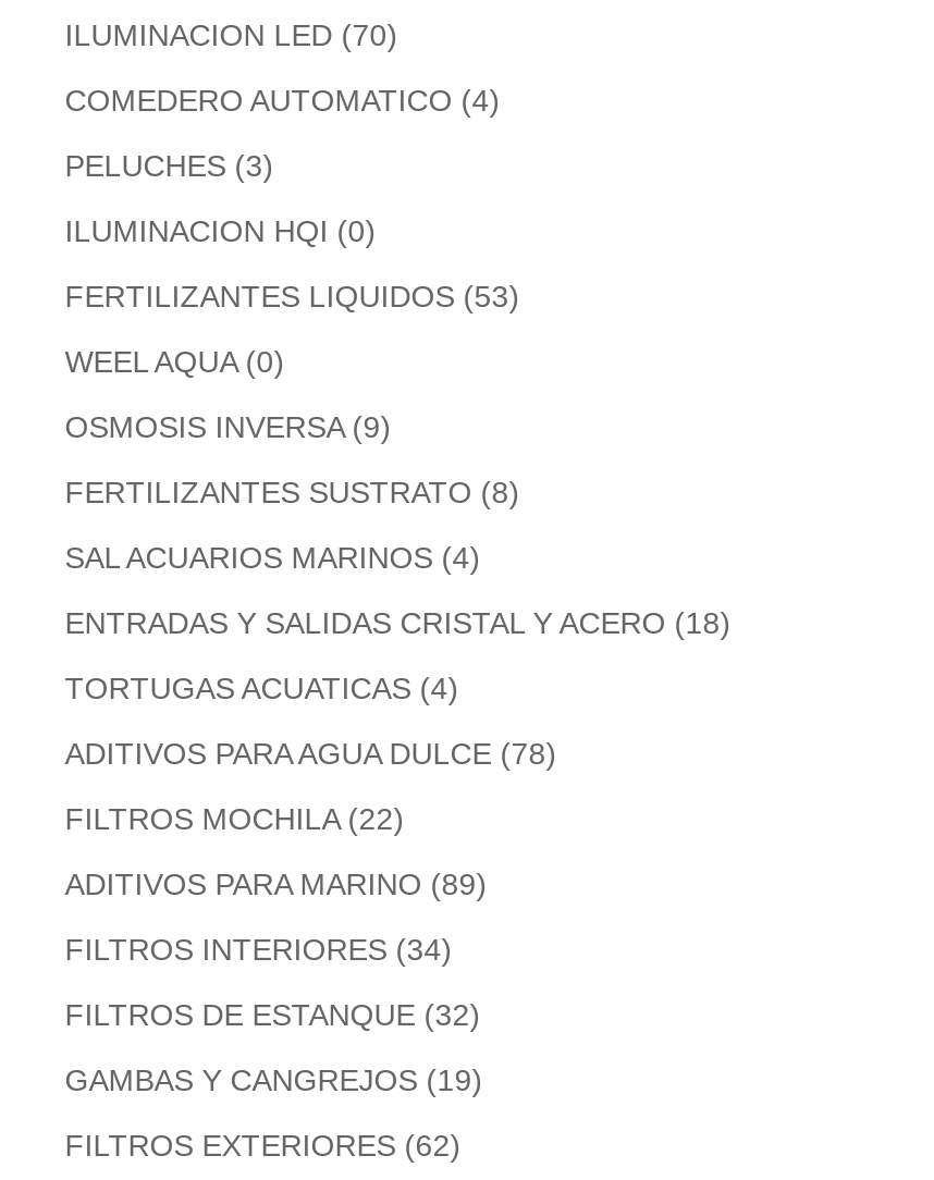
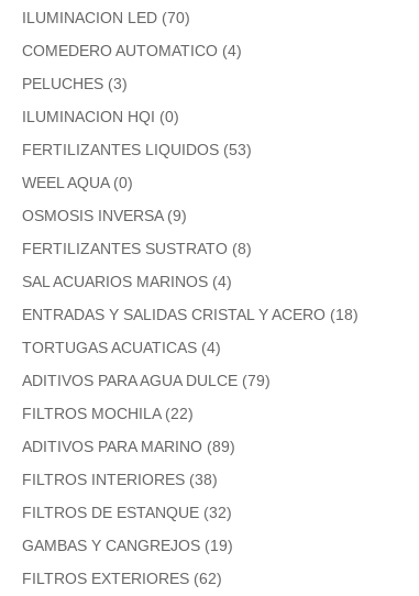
[65,735,557,770] ADITIVOS PARA AGUA DULCE (78) -> [22,371,270,389] ADITIVOS PARA AGUA DULCE (79)
[65,931,452,966] FILTROS INTERIORES (34) -> [22,470,218,488] FILTROS INTERIORES (38)

